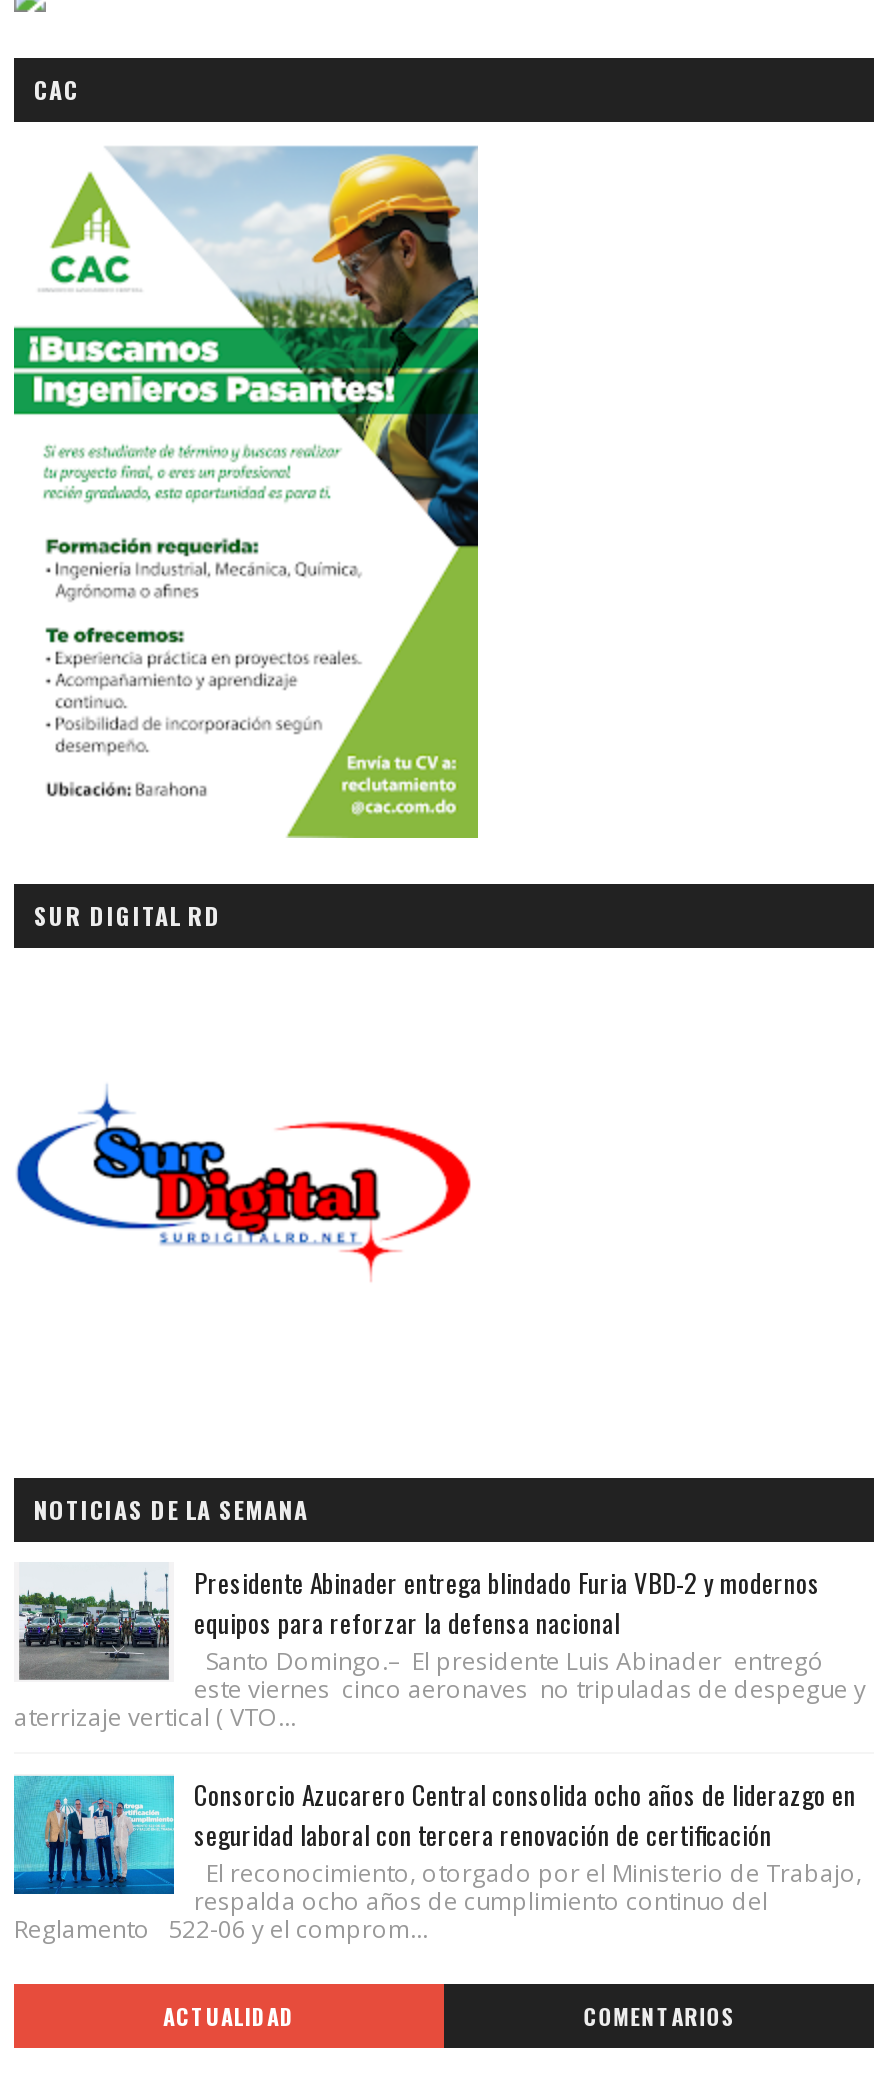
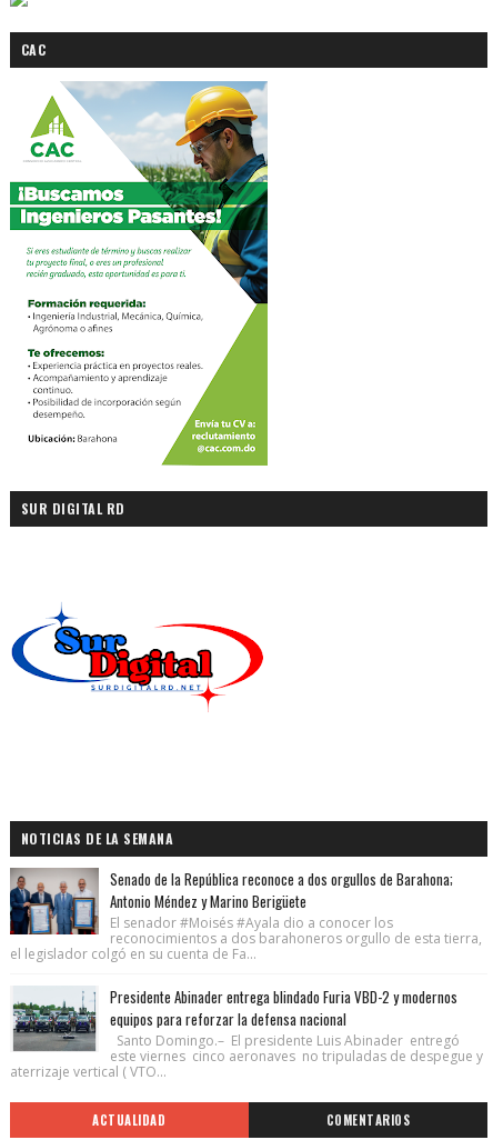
none -> [9,868,482,964] [image] | Senado de la República reconoce a dos orgullos de Barahona; | Antonio Méndez y Marino Berigüete | El senador #Moisés #Ayala dio a conocer los | reconocimientos a dos barahoneros orgullo de esta tierra, | el legislador colgó en su cuenta de Fa...
moved [14,1563,866,1735] -> [10,986,483,1081]: [image] | Presidente Abinader entrega blindado Furia VBD-2 y modernos | equipos para reforzar la defensa nacional | Santo Domingo.– El presidente Luis Abinader entregó | este viernes cinco aeronaves no tripuladas de despegue y | aterrizaje vertical ( VTO...
[12,1774,862,1947] [image] | Consorcio Azucarero Central consolida ocho años de liderazgo en | seguridad laboral con tercera renovación de certificación | El reconocimiento, otorgado por el Ministerio de Trabajo, | respalda ocho años de cumplimiento continuo del | Reglamento 522-06 y el comprom... -> none

